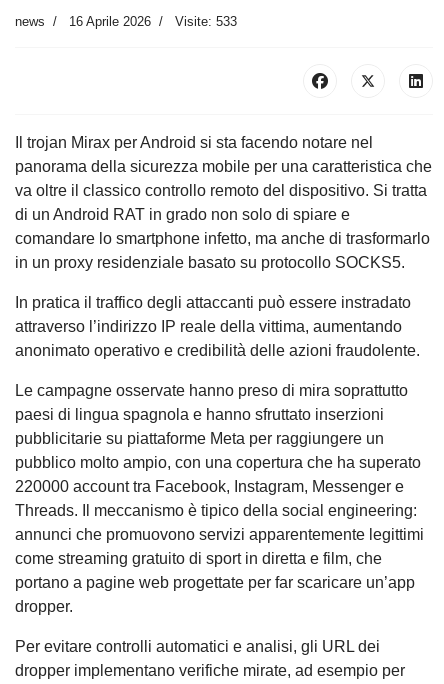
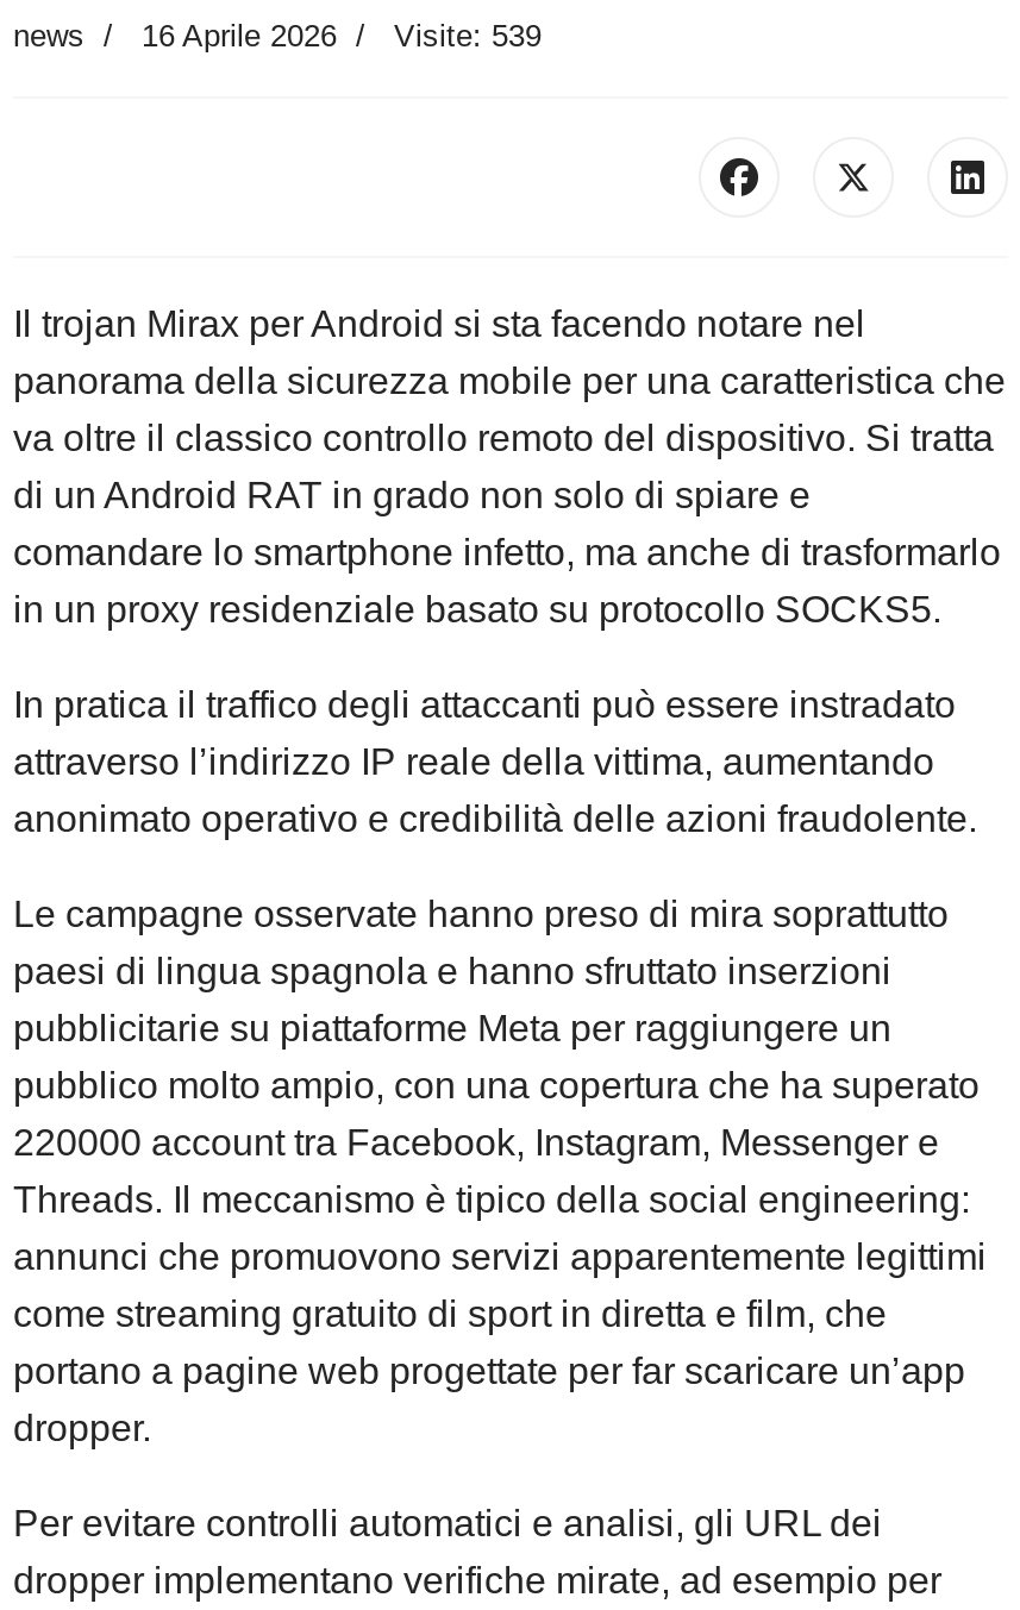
[15,13,237,28] news 16 Aprile 2026 Visite: 533 -> [13,17,542,52] news 16 Aprile 2026 Visite: 539

